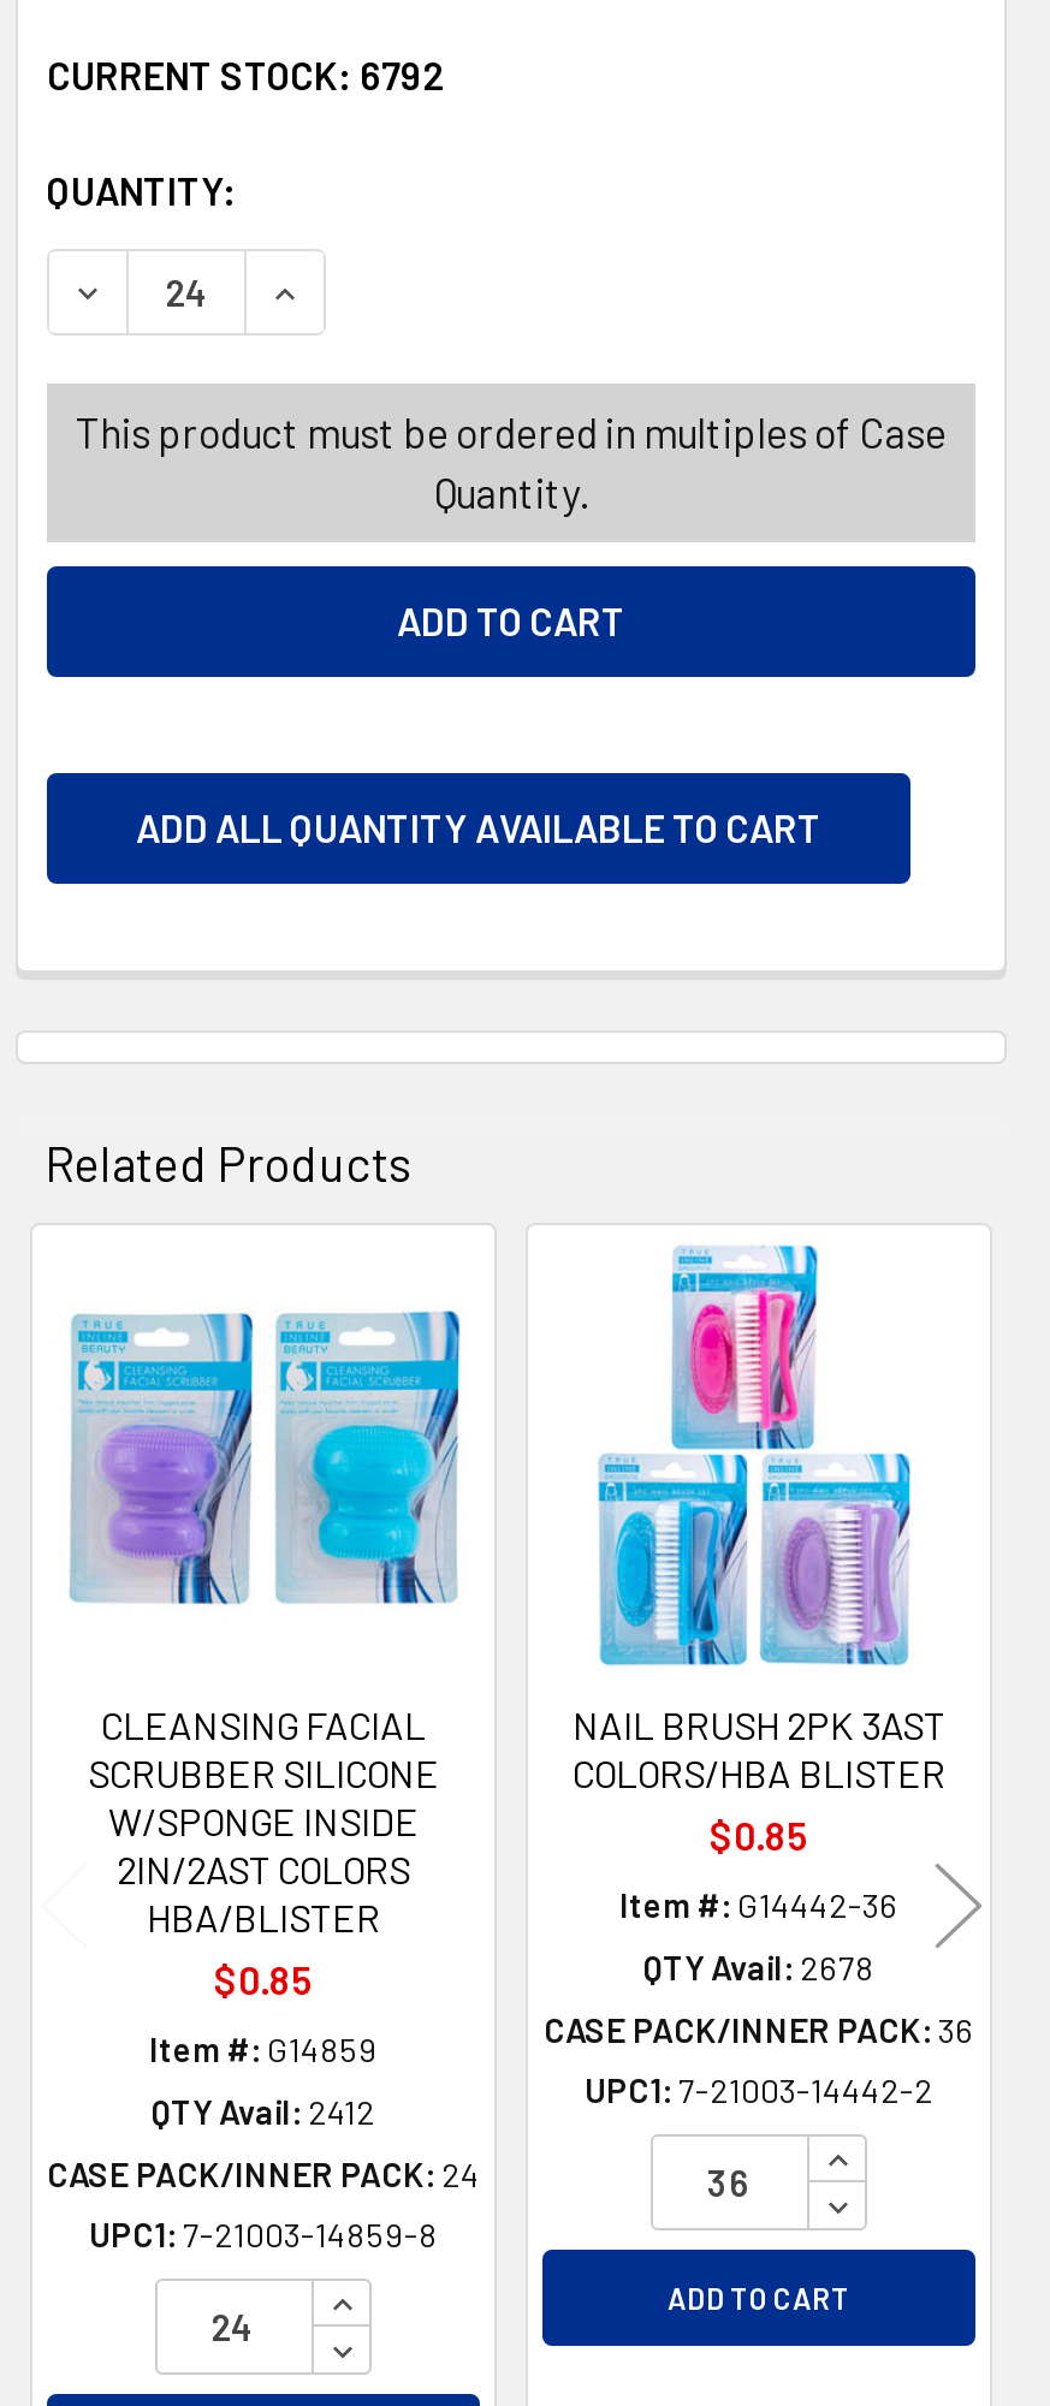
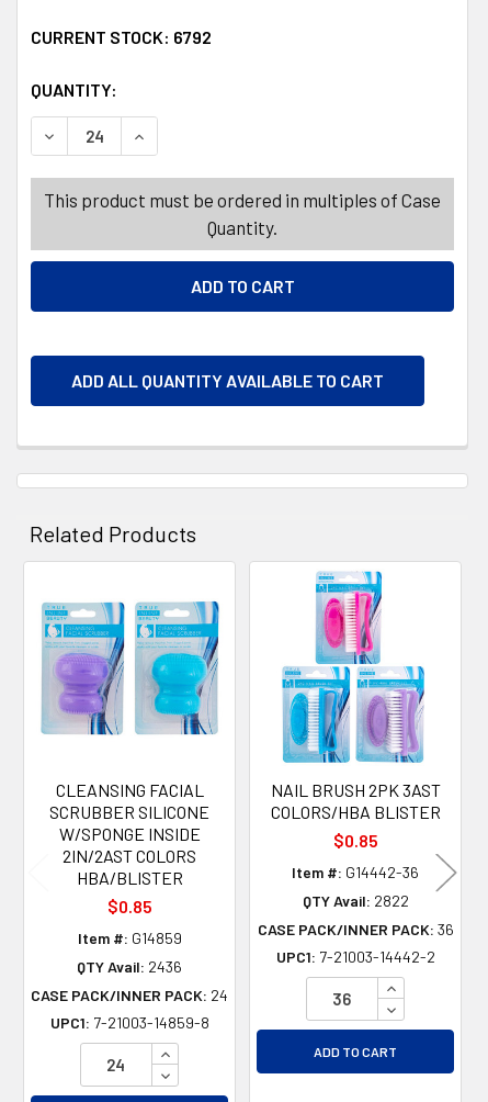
[643,1946,874,1987] QTY Avail: 2678 -> [302,891,408,910] QTY Avail: 2822
[152,2090,375,2131] QTY Avail: 2412 -> [77,957,182,975] QTY Avail: 2436

